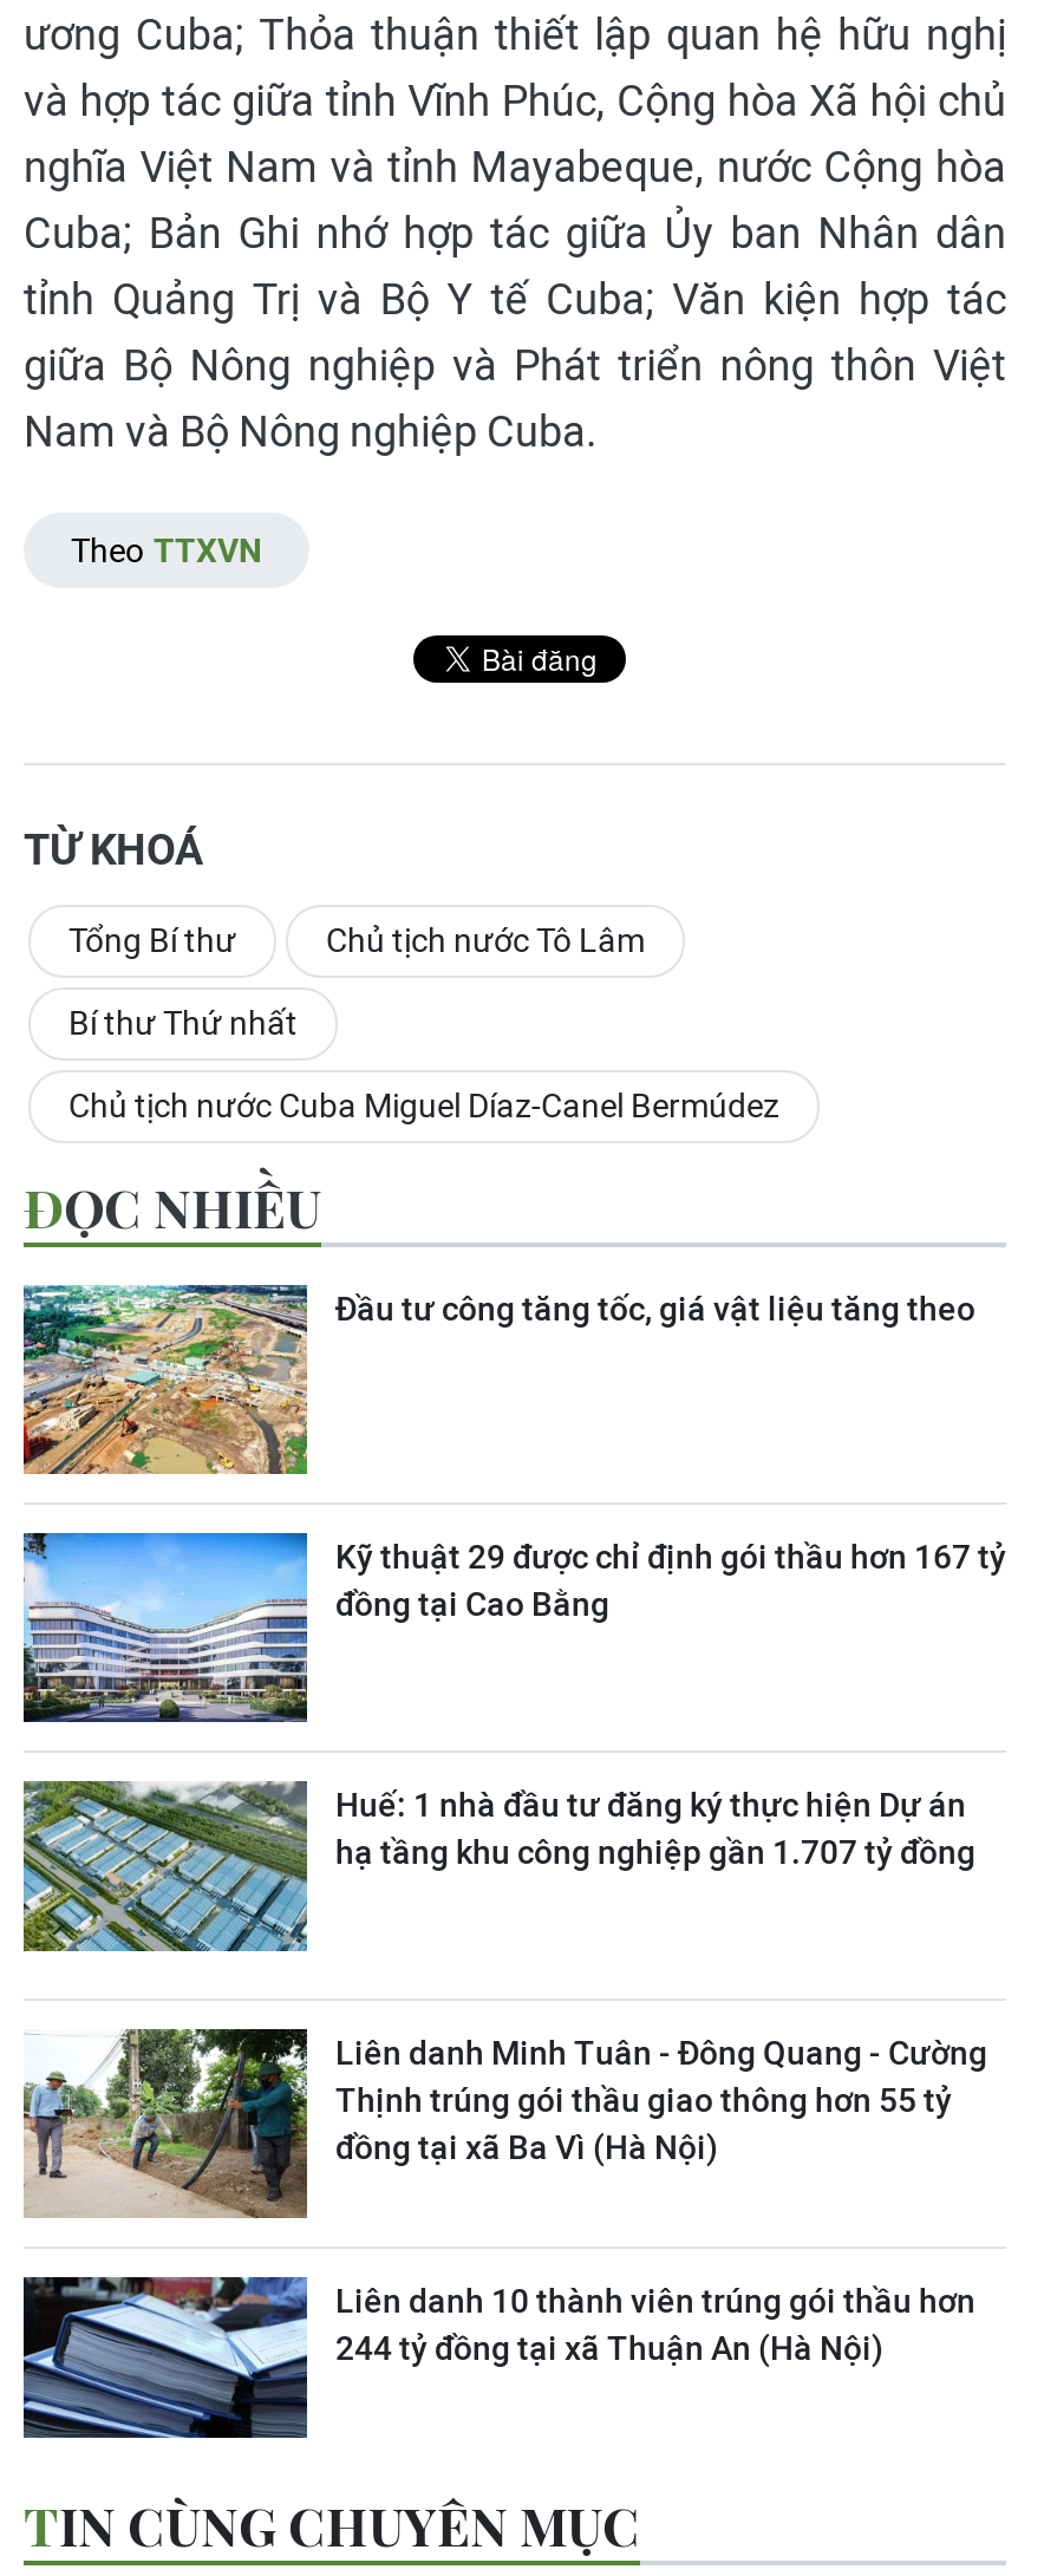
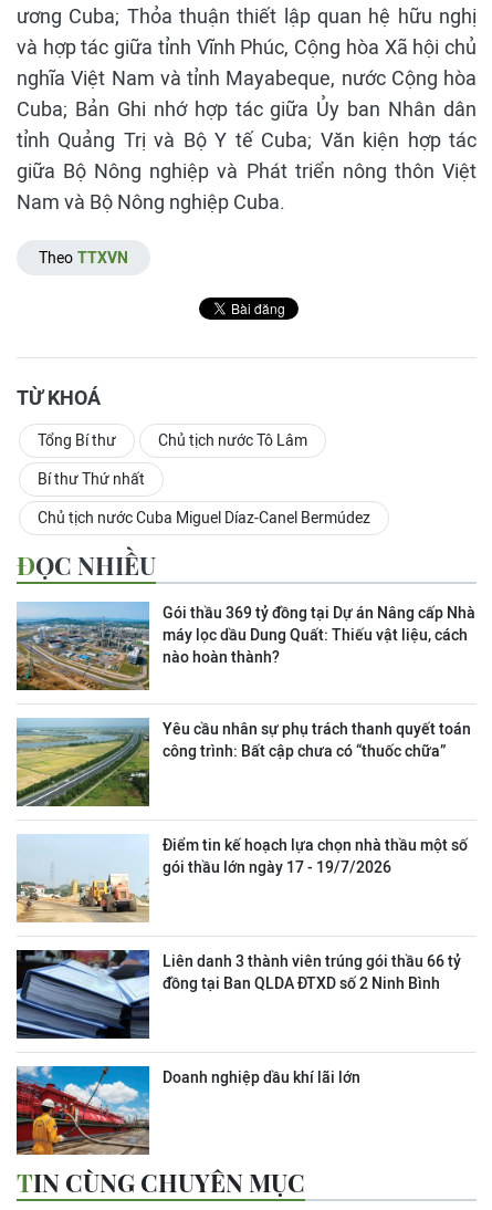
[21,1283,976,1476] [image] | Đầu tư công tăng tốc, giá vật liệu tăng theo -> [15,602,475,691] [image] | Gói thầu 369 tỷ đồng tại Dự án Nâng cấp Nhà | máy lọc dầu Dung Quất: Thiếu vật liệu, cách | nào hoàn thành?
[21,1531,1006,1724] [image] | Kỹ thuật 29 được chỉ định gói thầu hơn 167 tỷ | đồng tại Cao Bằng -> [15,718,471,807] [image] | Yêu cầu nhân sự phụ trách thanh quyết toán | công trình: Bất cập chưa có “thuốc chữa”
[21,1779,976,1970] [image] | Huế: 1 nhà đầu tư đăng ký thực hiện Dự án | hạ tầng khu công nghiệp gần 1.707 tỷ đồng -> [15,834,468,924] [image] | Điểm tin kế hoạch lựa chọn nhà thầu một số | gói thầu lớn ngày 17 - 19/7/2026
[21,2027,987,2220] [image] | Liên danh Minh Tuân - Đông Quang - Cường | Thịnh trúng gói thầu giao thông hơn 55 tỷ | đồng tại xã Ba Vì (Hà Nội) -> [15,949,461,1040] [image] | Liên danh 3 thành viên trúng gói thầu 66 tỷ | đồng tại Ban QLDA ĐTXD số 2 Ninh Bình
[21,2275,976,2466] [image] | Liên danh 10 thành viên trúng gói thầu hơn | 244 tỷ đồng tại xã Thuận An (Hà Nội) -> [15,1065,360,1156] [image] | Doanh nghiệp dầu khí lãi lớn

